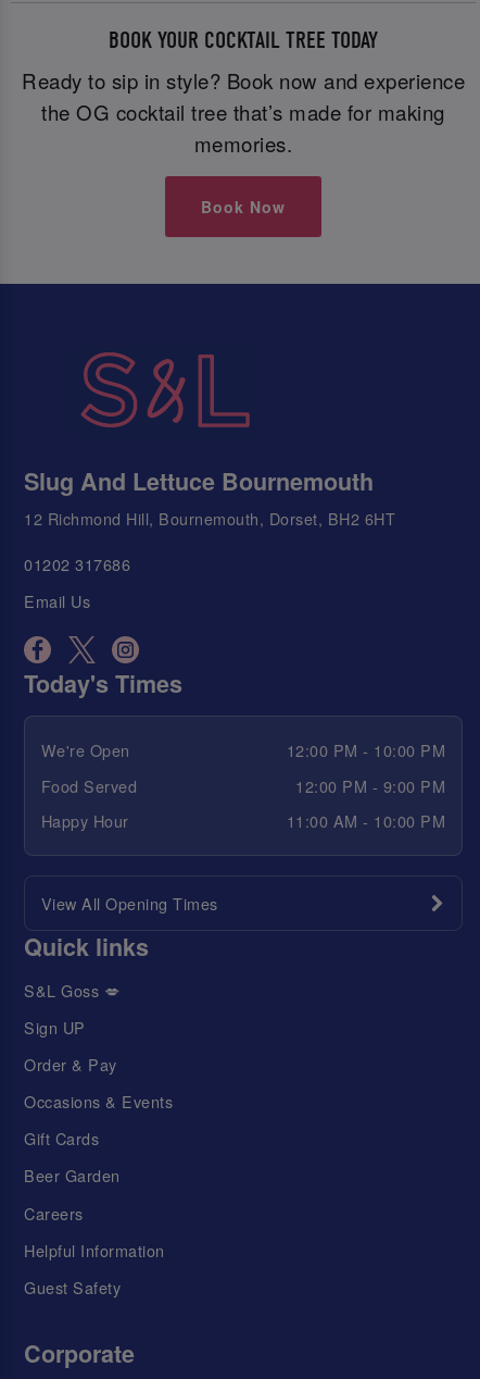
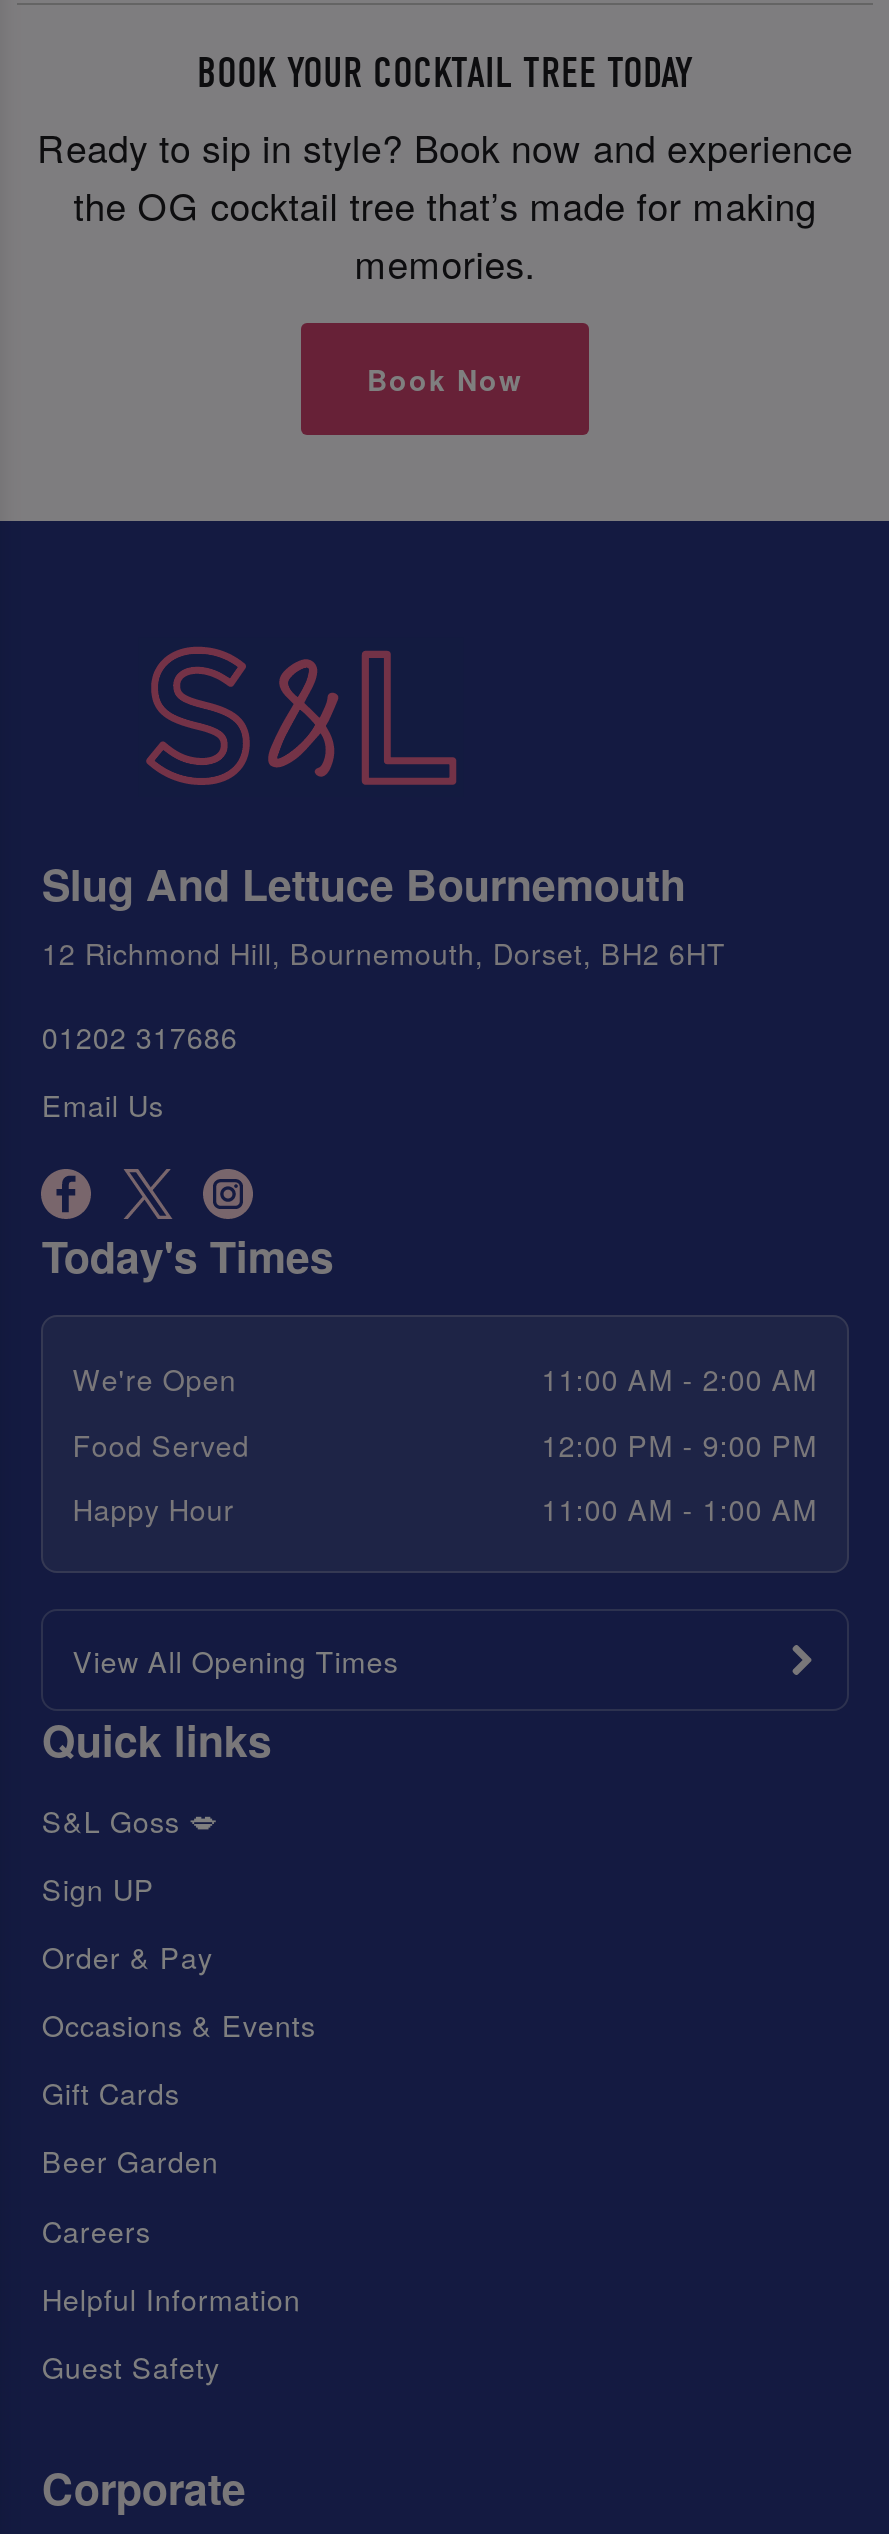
[286,739,445,762] 12:00 PM - 10:00 PM -> [541,1358,817,1400] 11:00 AM - 2:00 AM
[286,810,445,832] 11:00 AM - 10:00 PM -> [541,1488,817,1530] 11:00 AM - 1:00 AM

